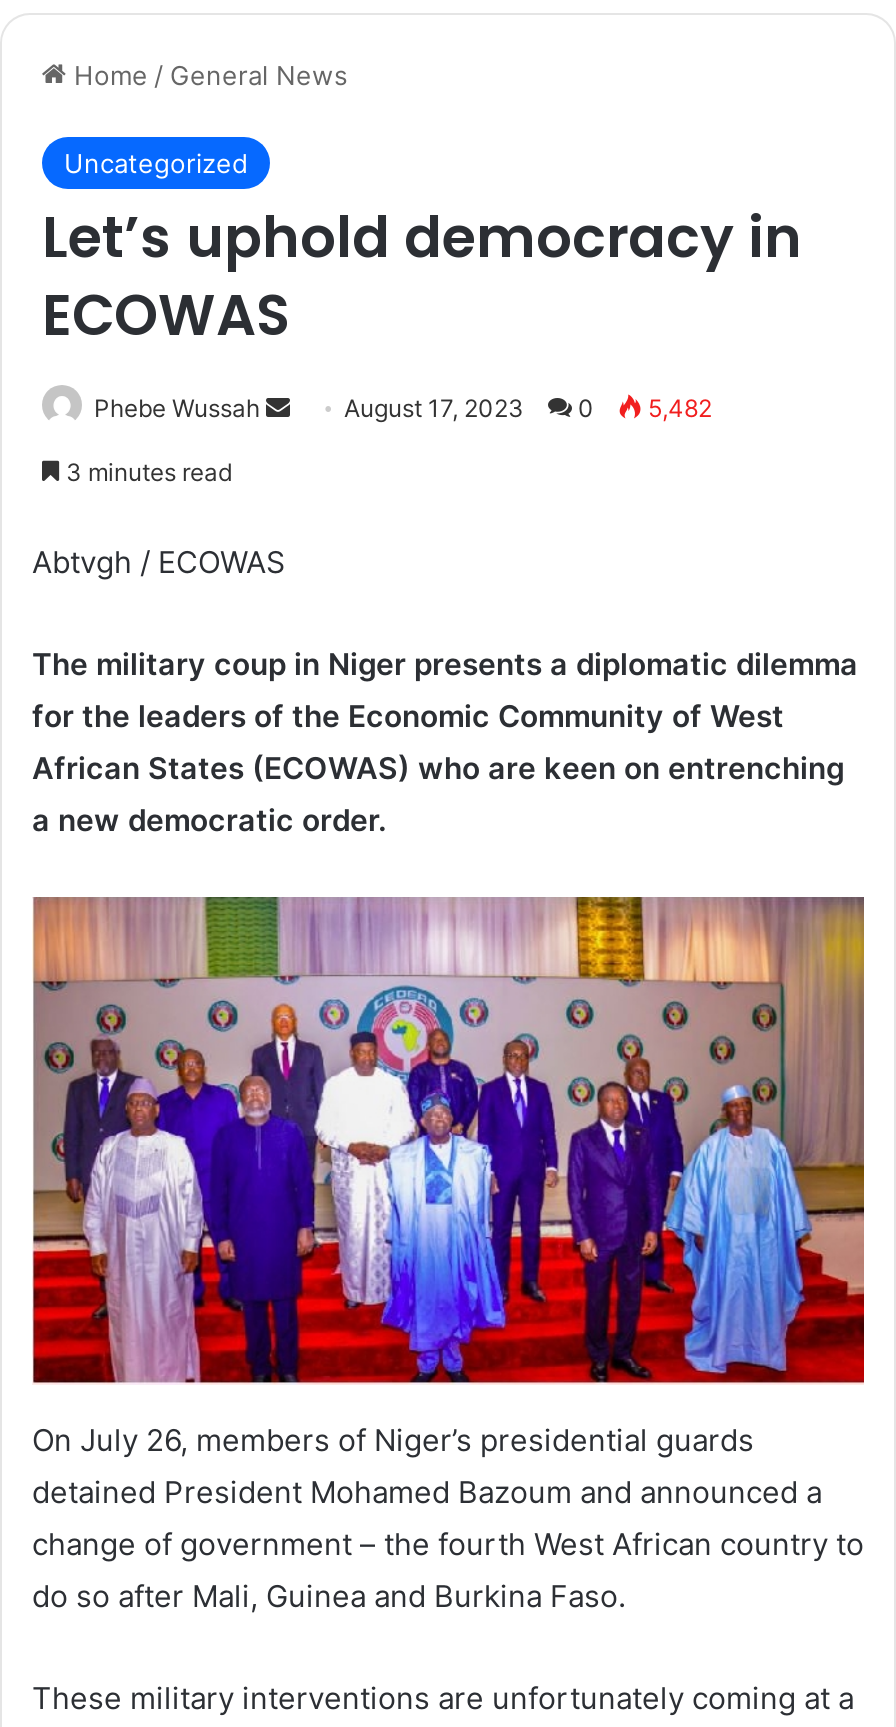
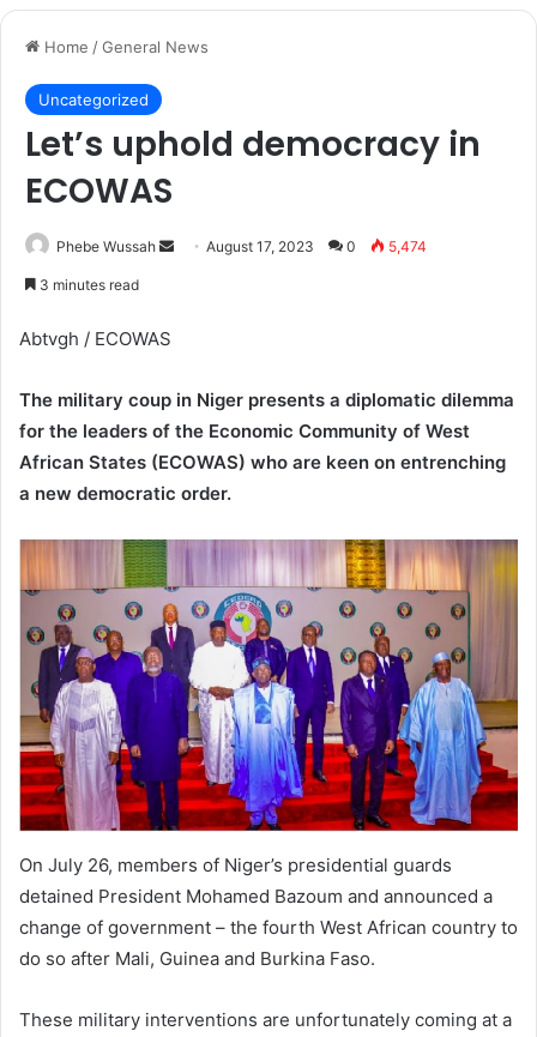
[642,393,712,423] 5,482 -> [385,237,427,255] 5,474

